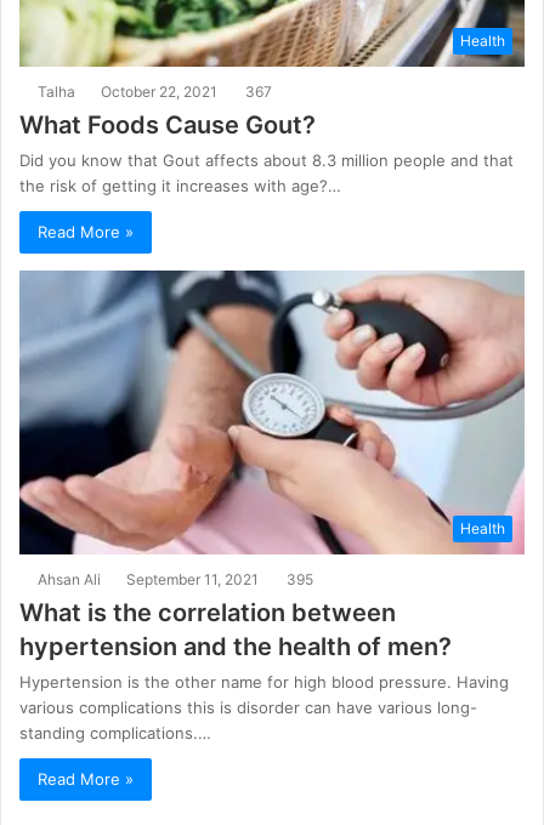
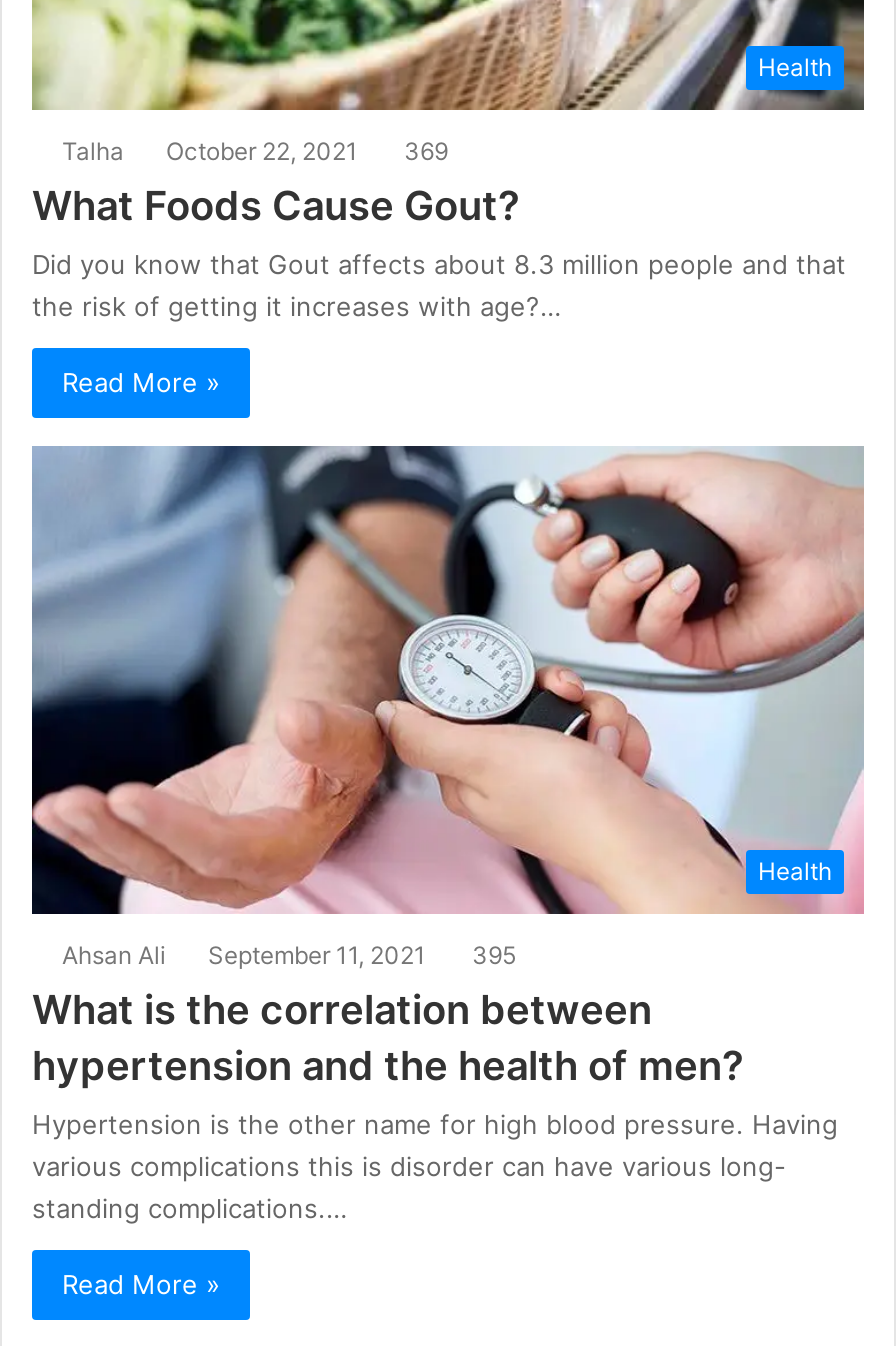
[38,82,272,100] Talha October 22, 2021 367 -> [62,136,448,166] Talha October 22, 2021 369

